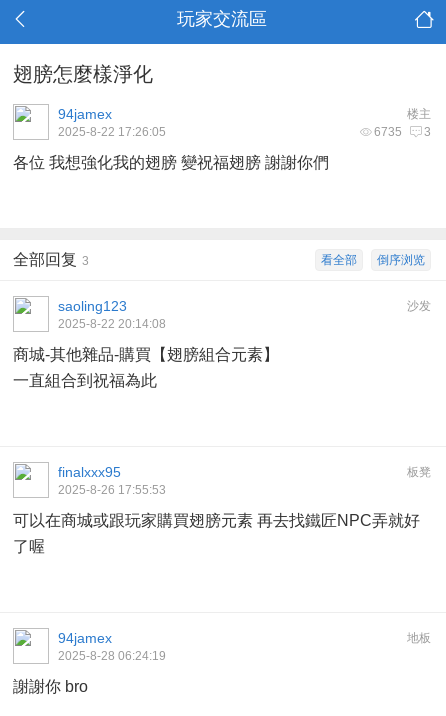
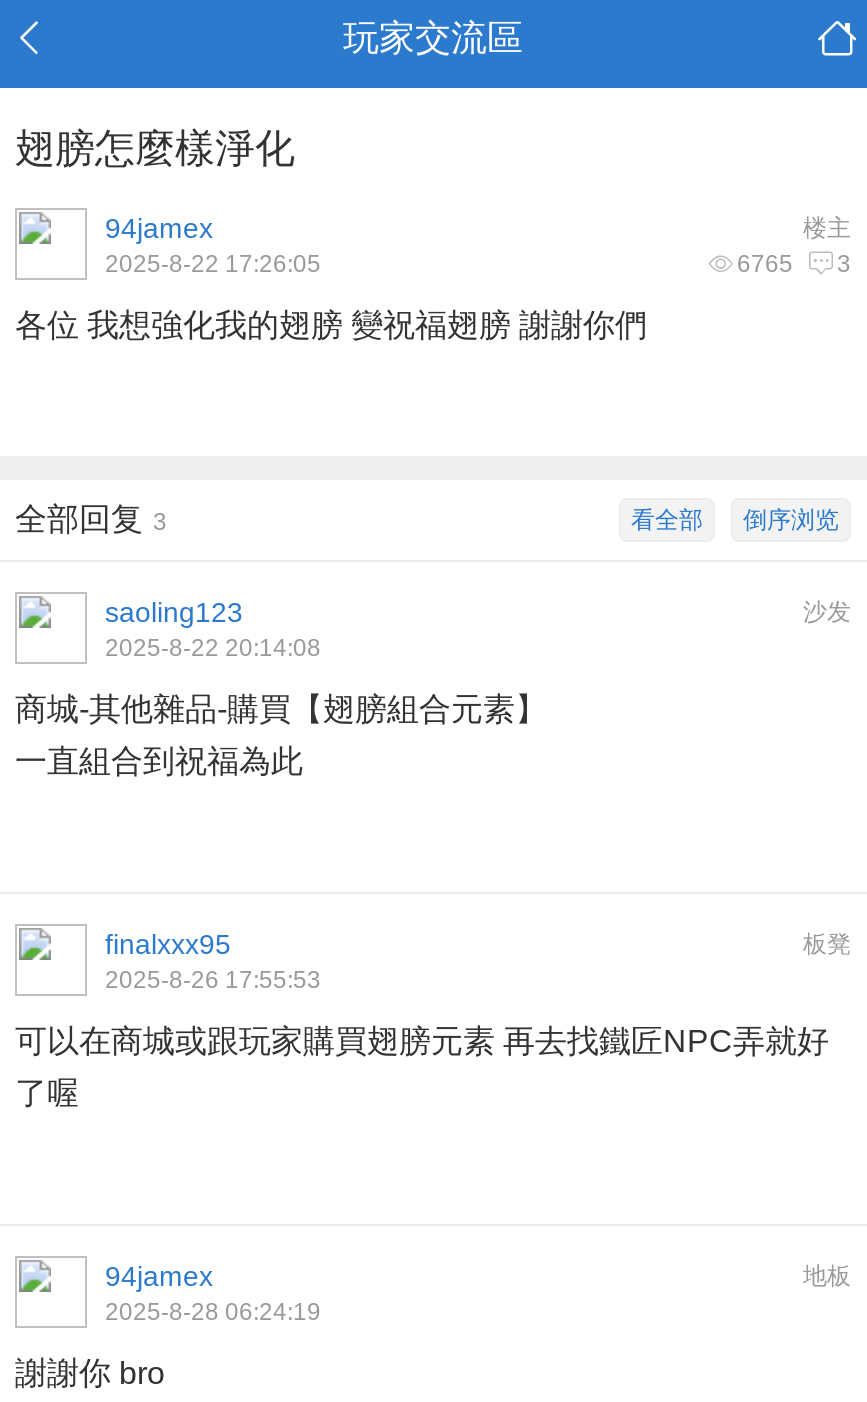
[374,125,431,139] 6735 3 -> [737,250,851,278] 6765 3

